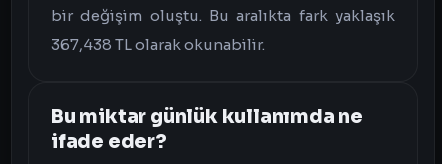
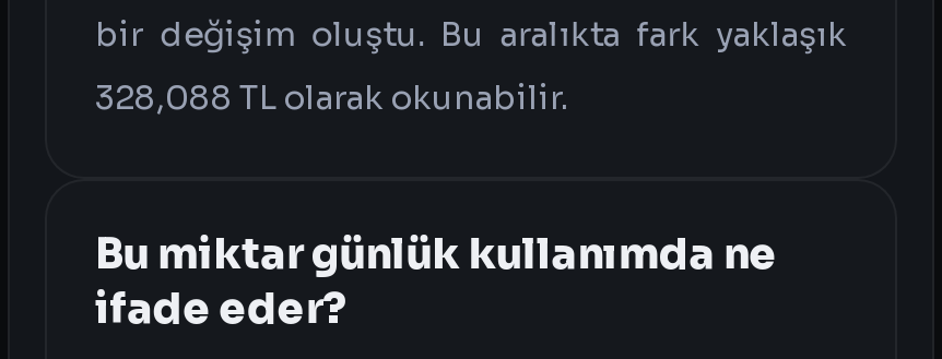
[51,35,265,54] 367,438 TL olarak okunabilir. -> [95,76,567,118] 328,088 TL olarak okunabilir.

